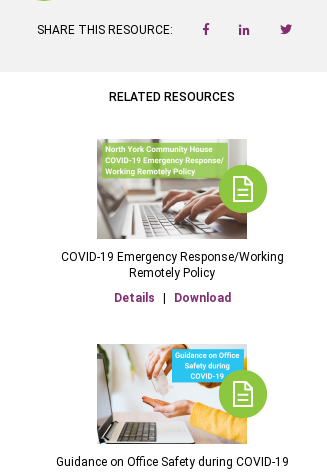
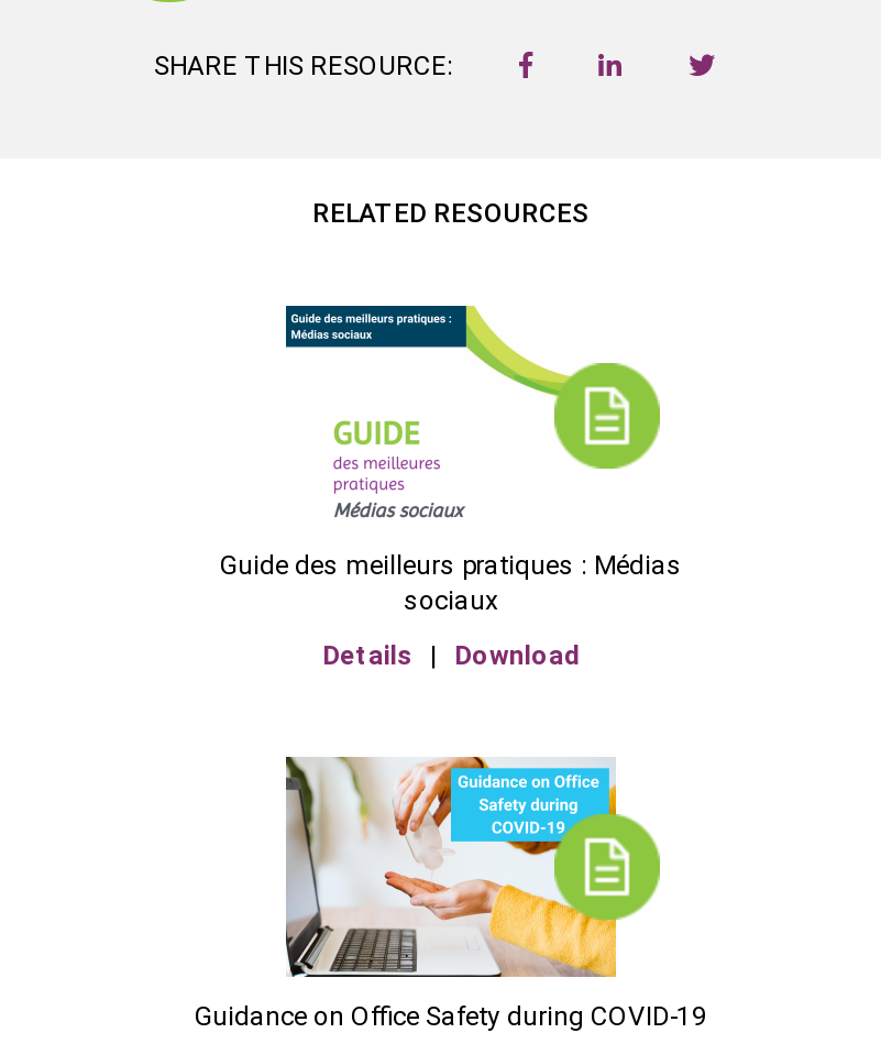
[60,138,283,280] [image] | COVID-19 Emergency Response/Working | Remotely Policy -> [220,304,682,617] [image] | Guide des meilleurs pratiques : Médias | sociaux

